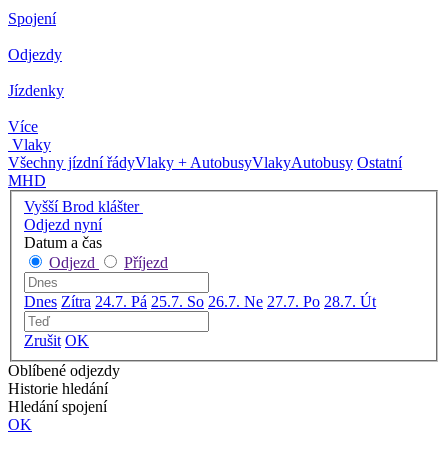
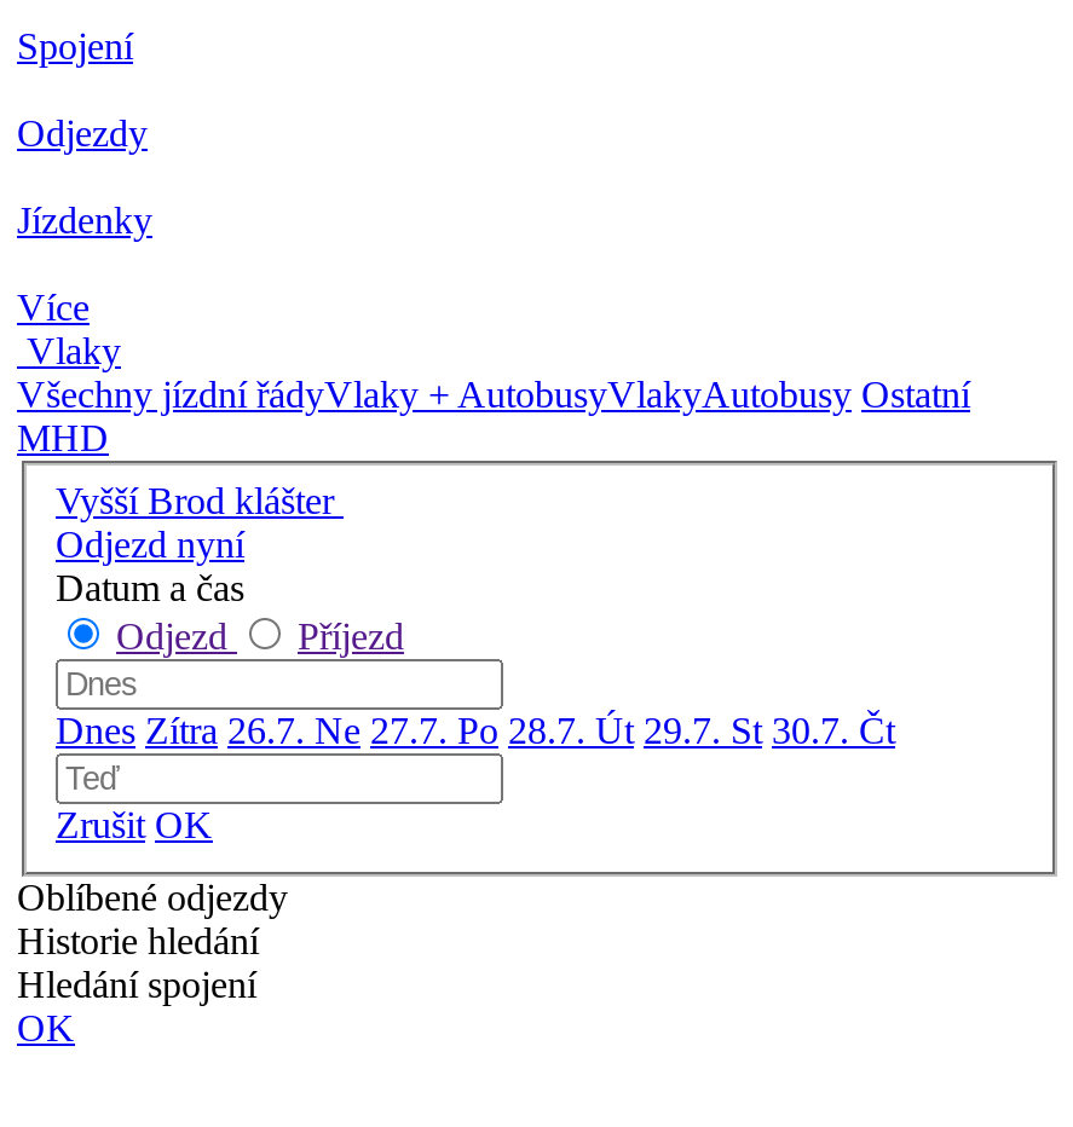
[24,293,376,310] Dnes Zítra 24.7. Pá 25.7. So 26.7. Ne 27.7. Po 28.7. Út -> [56,709,895,750] Dnes Zítra 26.7. Ne 27.7. Po 28.7. Út 29.7. St 30.7. Čt

